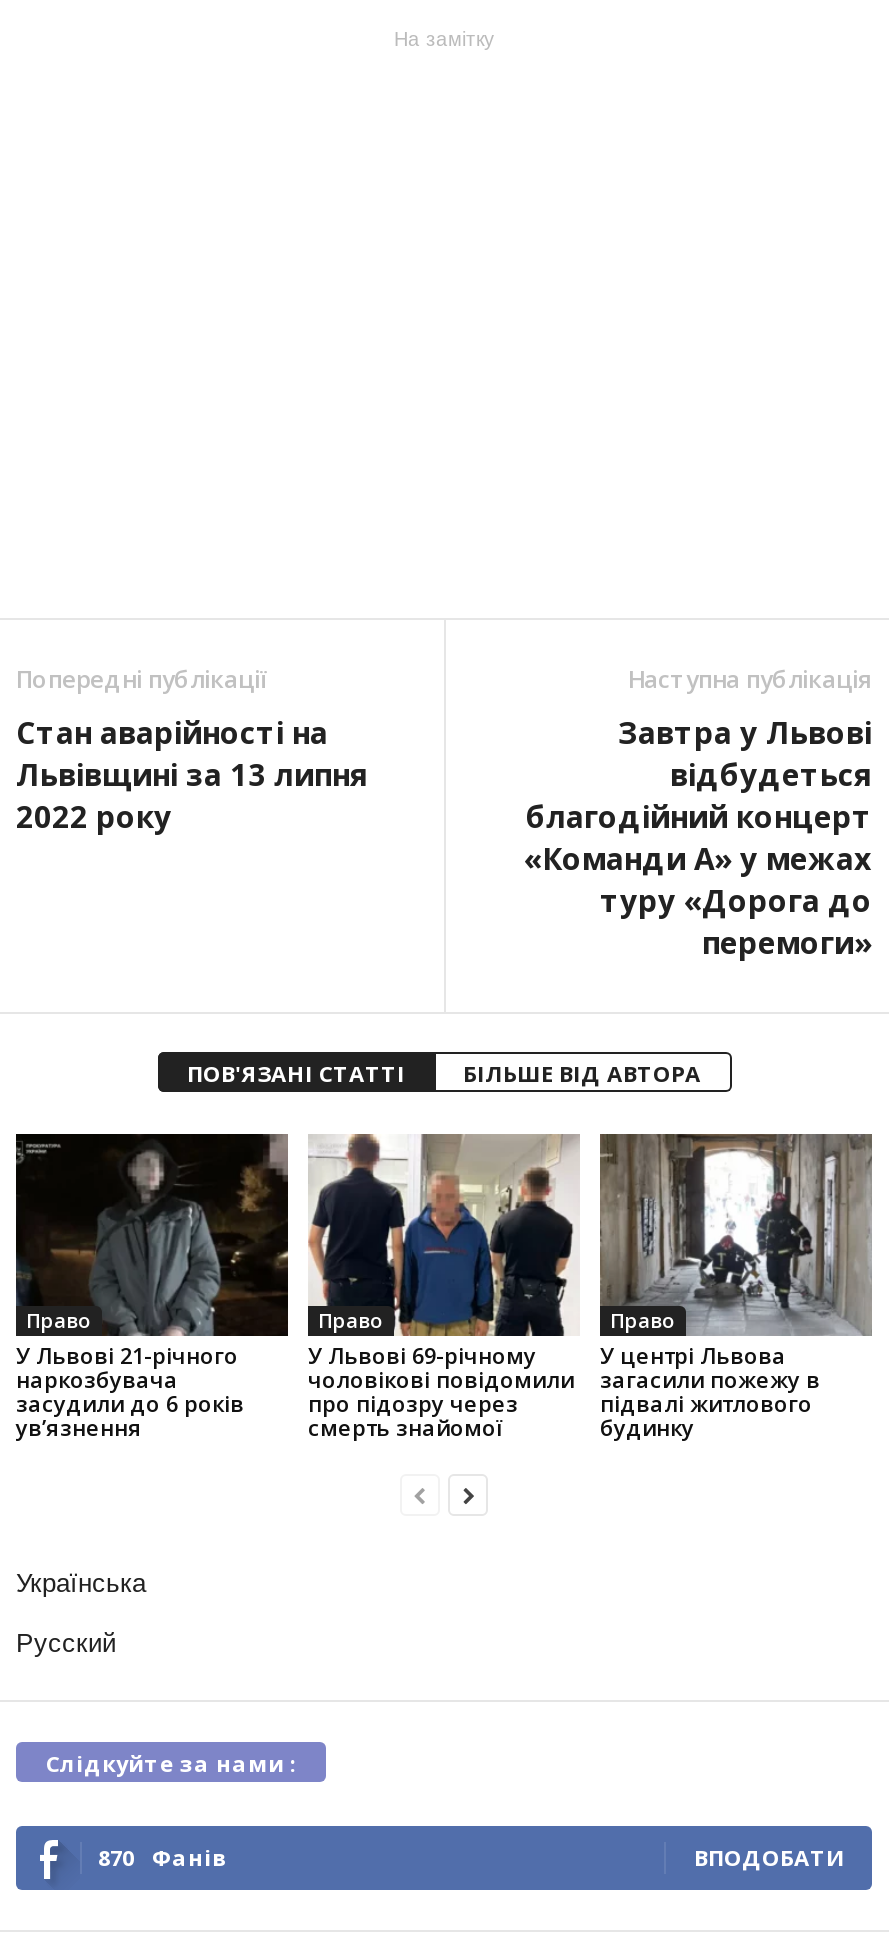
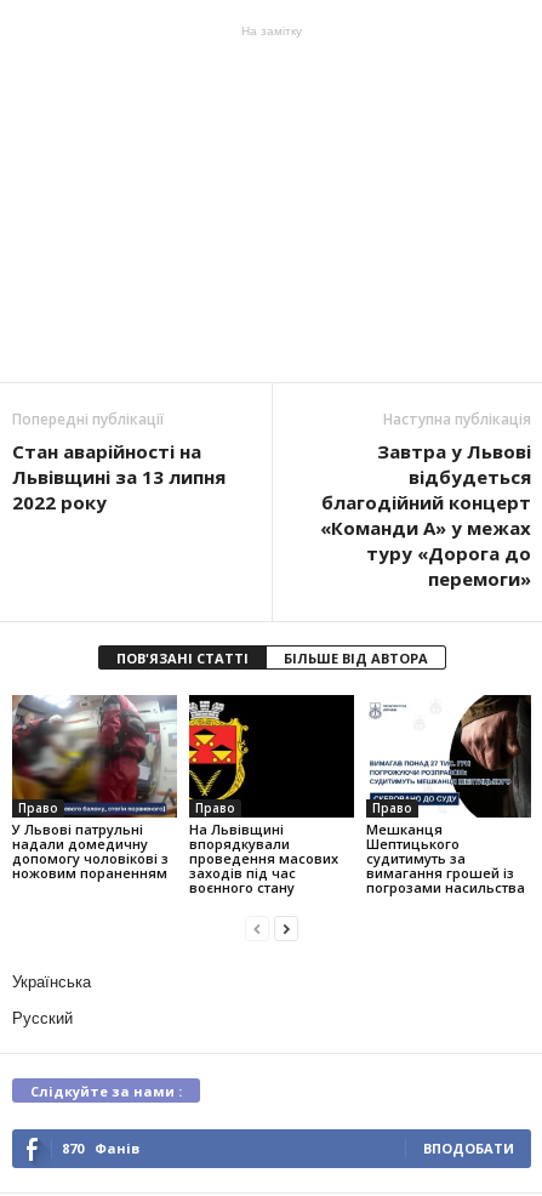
[14,1132,290,1443] [image] | У Львові 21-річного | наркозбувача | засудили до 6 років | ув’язнення -> [11,694,178,882] [image] | У Львові патрульні | надали домедичну | допомогу чоловікові з | ножовим пораненням
[308,1132,580,1443] [image] | У Львові 69-річному | чоловікові повідомили | про підозру через | смерть знайомої -> [188,694,355,897] [image] | На Львівщині | впорядкували | проведення масових | заходів під час | воєнного стану
[598,1132,874,1443] [image] | У центрі Львова | загасили пожежу в | підвалі житлового | будинку -> [366,695,531,897] [image] | Мешканця | Шептицького | судитимуть за | вимагання грошей із | погрозами насильства

